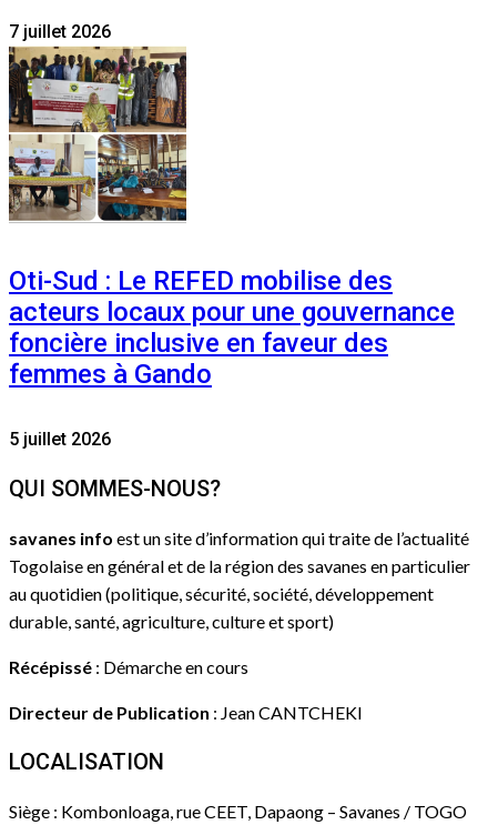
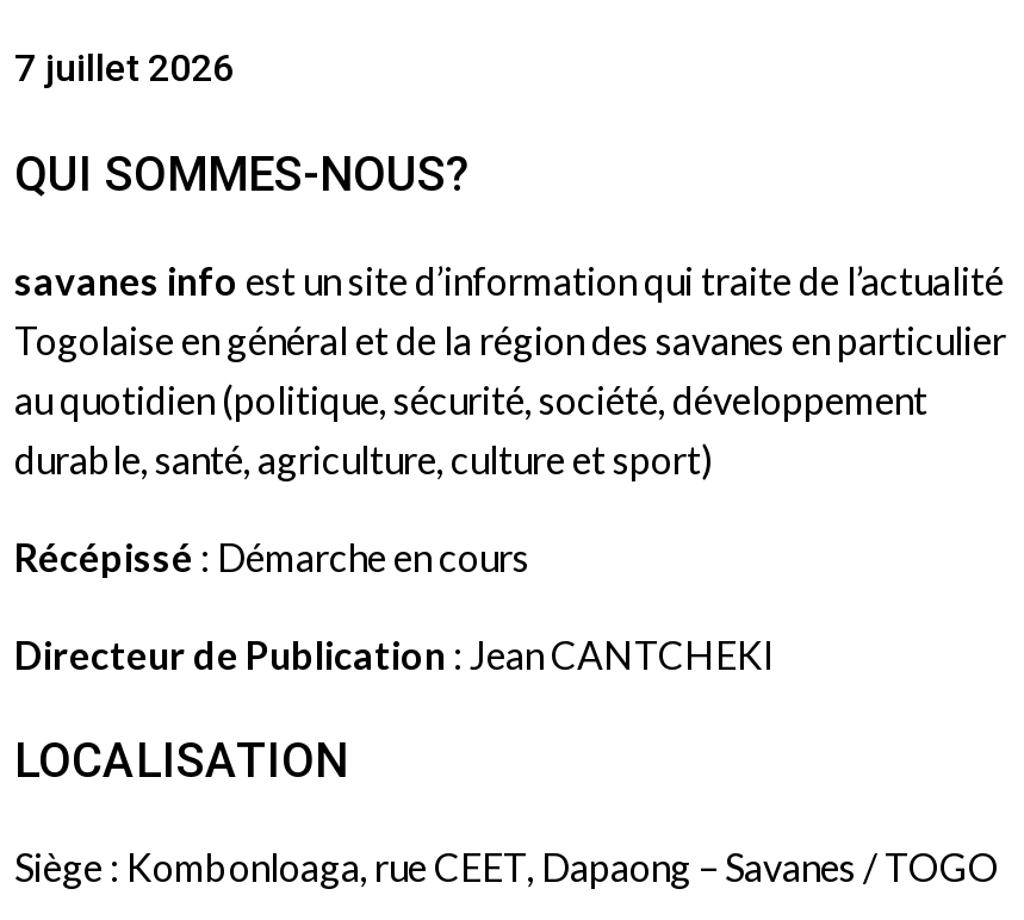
[8,46,455,450] [image] | Oti-Sud : Le REFED mobilise des | acteurs locaux pour une gouvernance | foncière inclusive en faveur des | femmes à Gando | 5 juillet 2026 -> none

